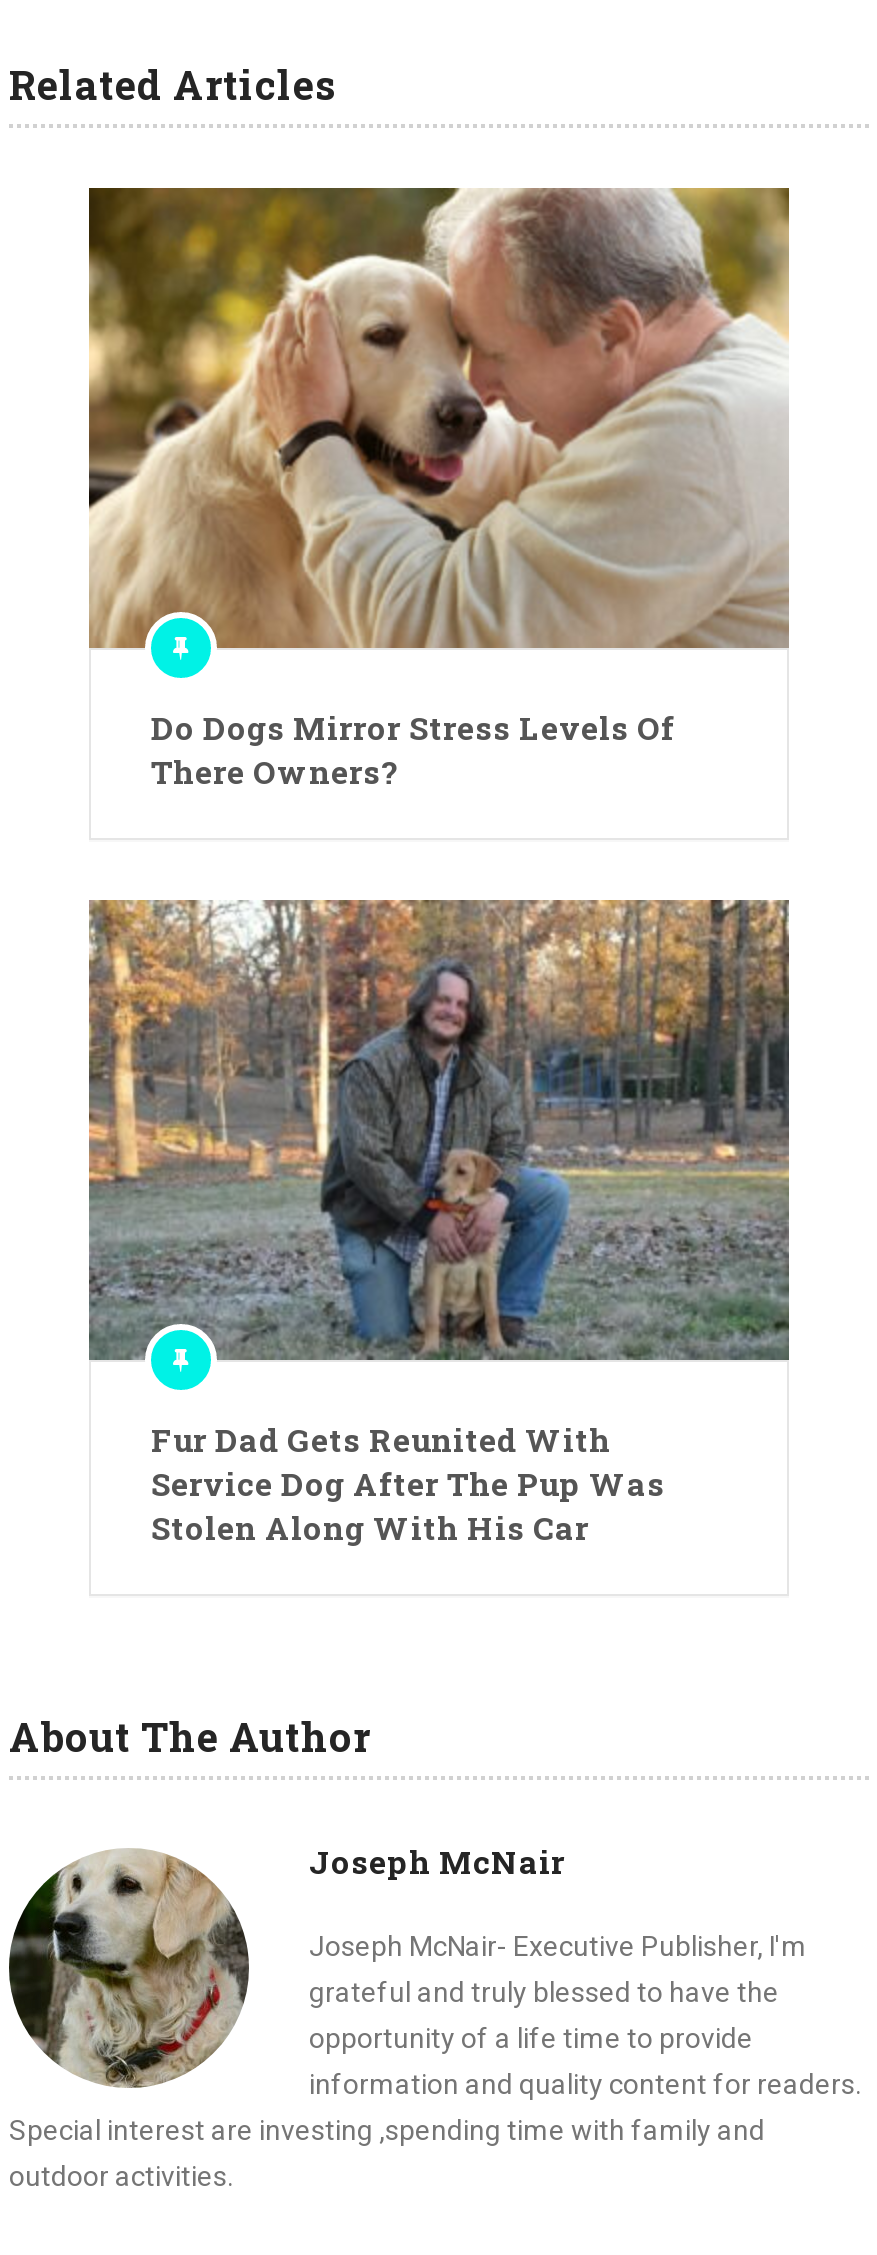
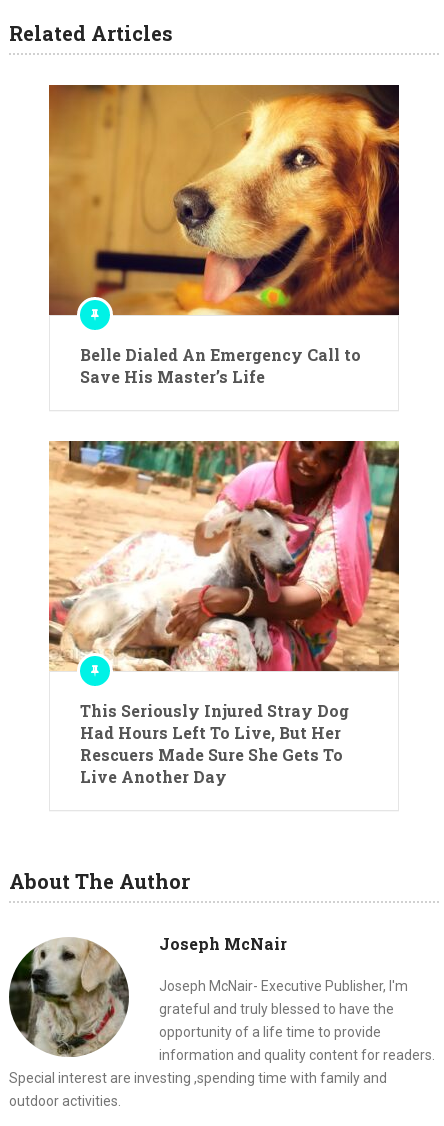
[87,186,791,792] [image] | Do Dogs Mirror Stress Levels Of | There Owners? -> [48,84,400,387] [image] | Belle Dialed An Emergency Call to | Save His Master’s Life
[87,898,791,1548] [image] | Fur Dad Gets Reunited With | Service Dog After The Pup Was | Stolen Along With His Car -> [48,440,399,787] [image] | This Seriously Injured Stray Dog | Had Hours Left To Live, But Her | Rescuers Made Sure She Gets To | Live Another Day

